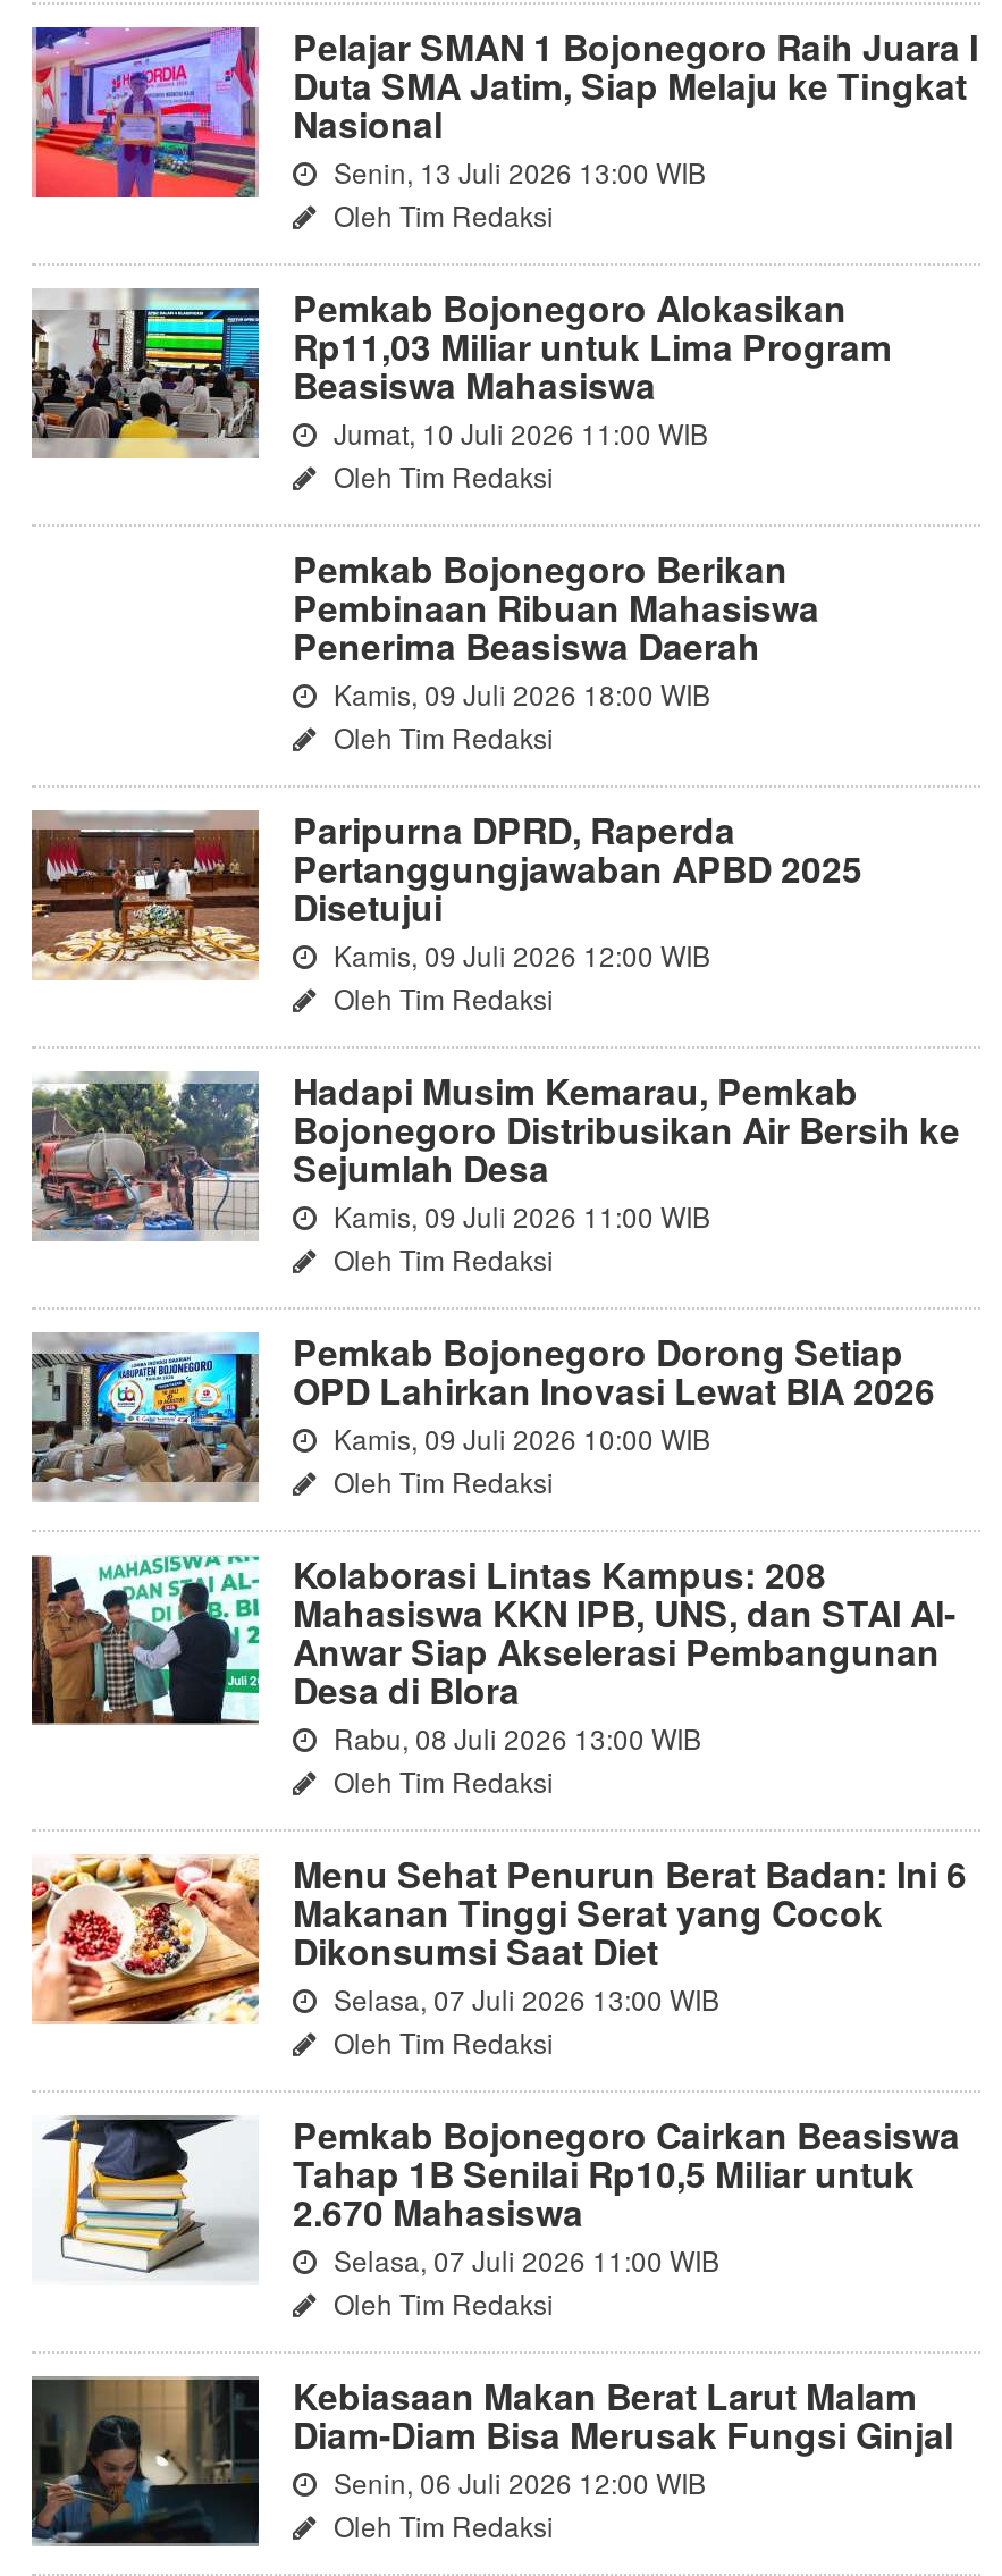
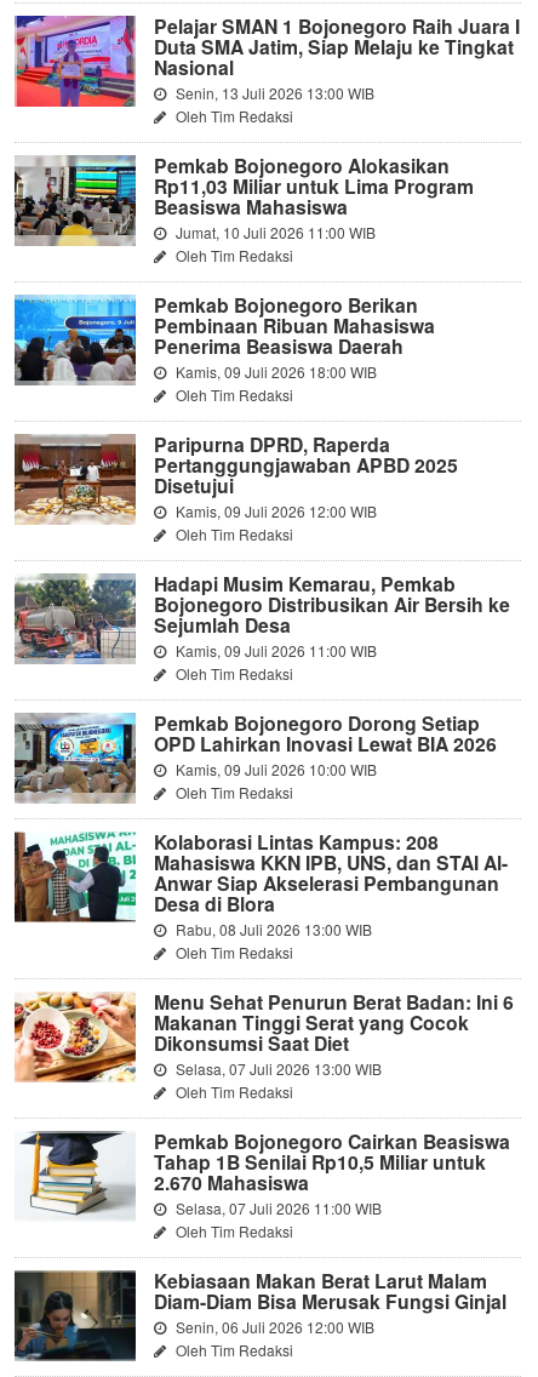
none -> [13,293,137,387] [image]

